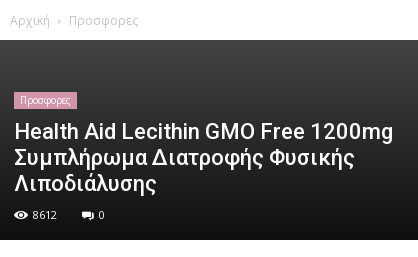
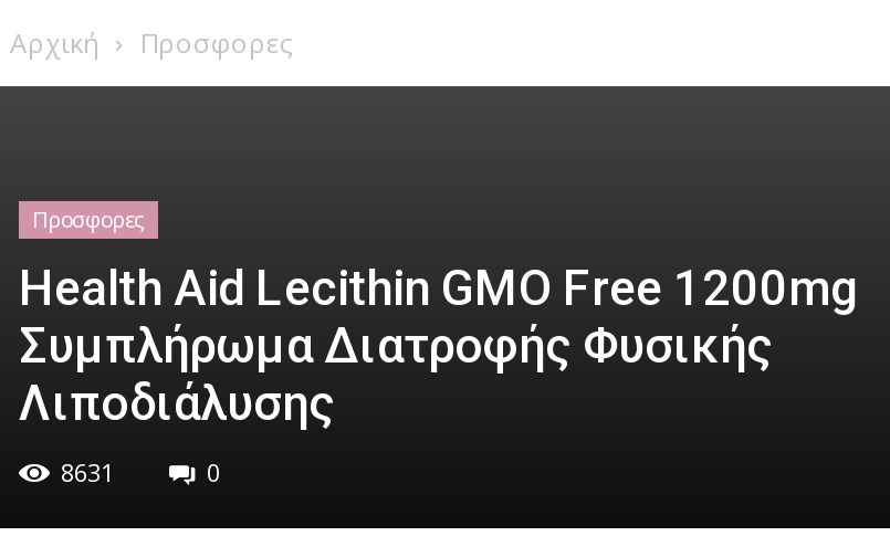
[33,207,57,222] 8612 -> [61,455,114,488] 8631

